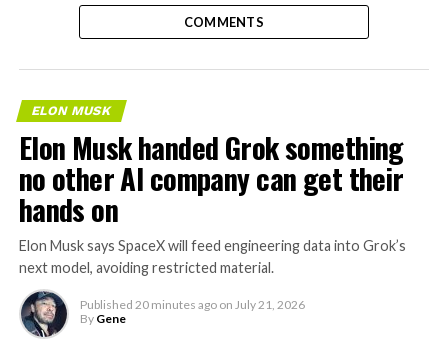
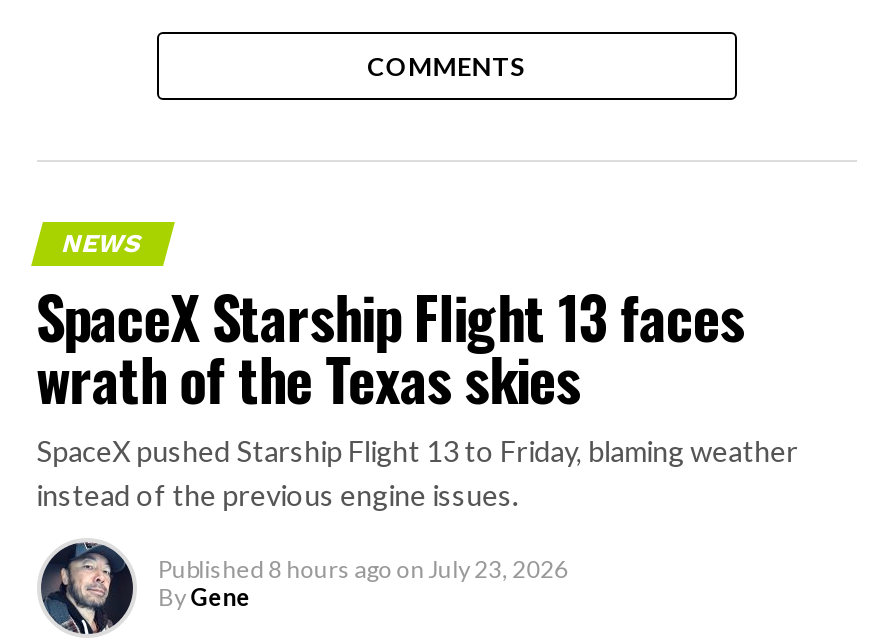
[19,103,406,276] ELON MUSK | Elon Musk handed Grok something | no other AI company can get their | hands on | Elon Musk says SpaceX will feed engineering data into Grok’s | next model, avoiding restricted material. -> [36,228,798,512] NEWS | SpaceX Starship Flight 13 faces | wrath of the Texas skies | SpaceX pushed Starship Flight 13 to Friday, blaming weather | instead of the previous engine issues.
[80,297,305,312] Published 20 minutes ago on July 21, 2026 -> [158,554,568,584] Published 8 hours ago on July 23, 2026

